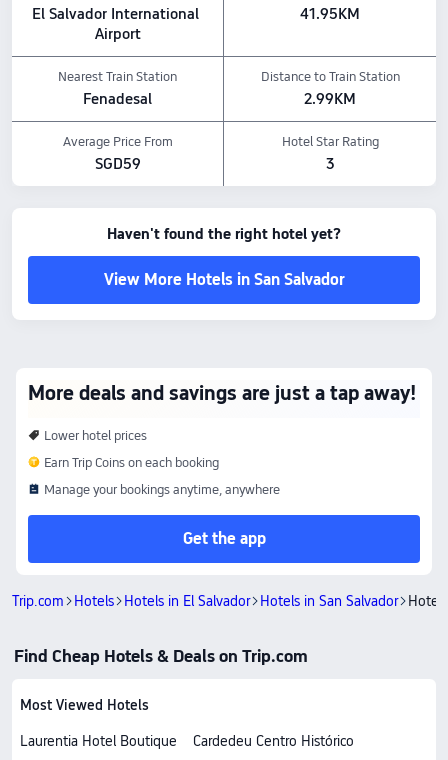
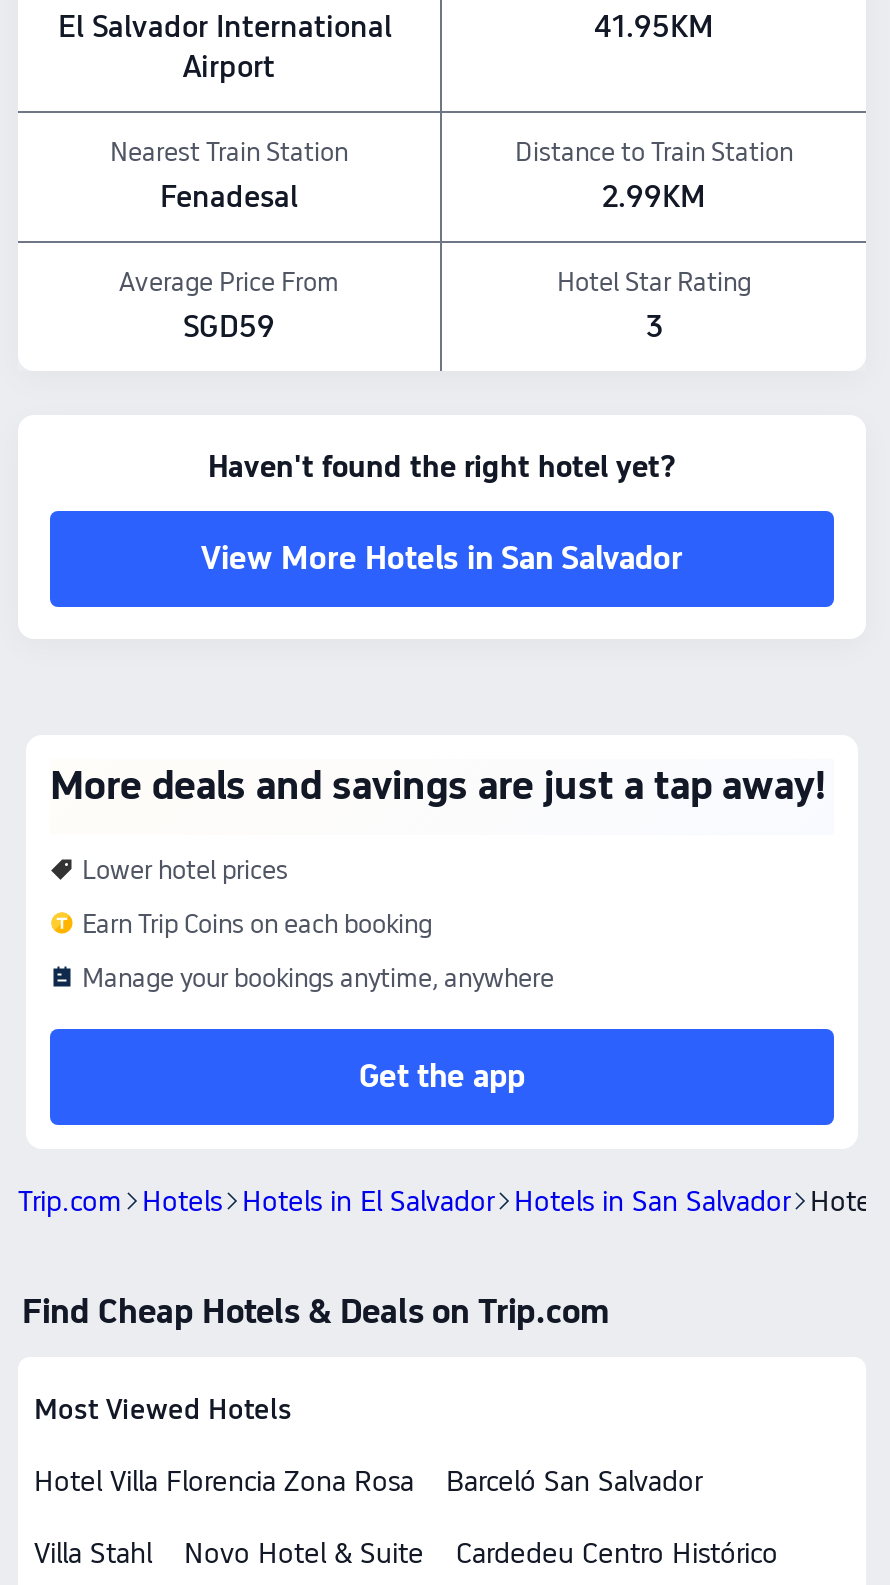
[20,733,177,749] Laurentia Hotel Boutique -> [34,1465,702,1569] Hotel Villa Florencia Zona Rosa | Barceló San Salvador | Villa Stahl | Novo Hotel & Suite

